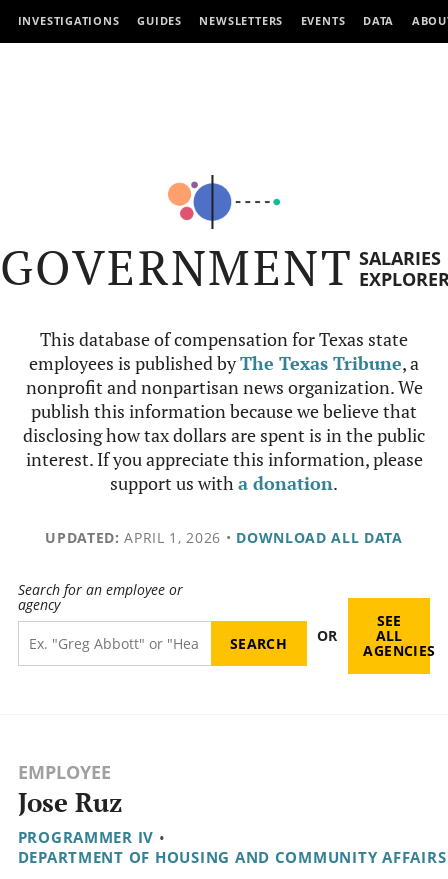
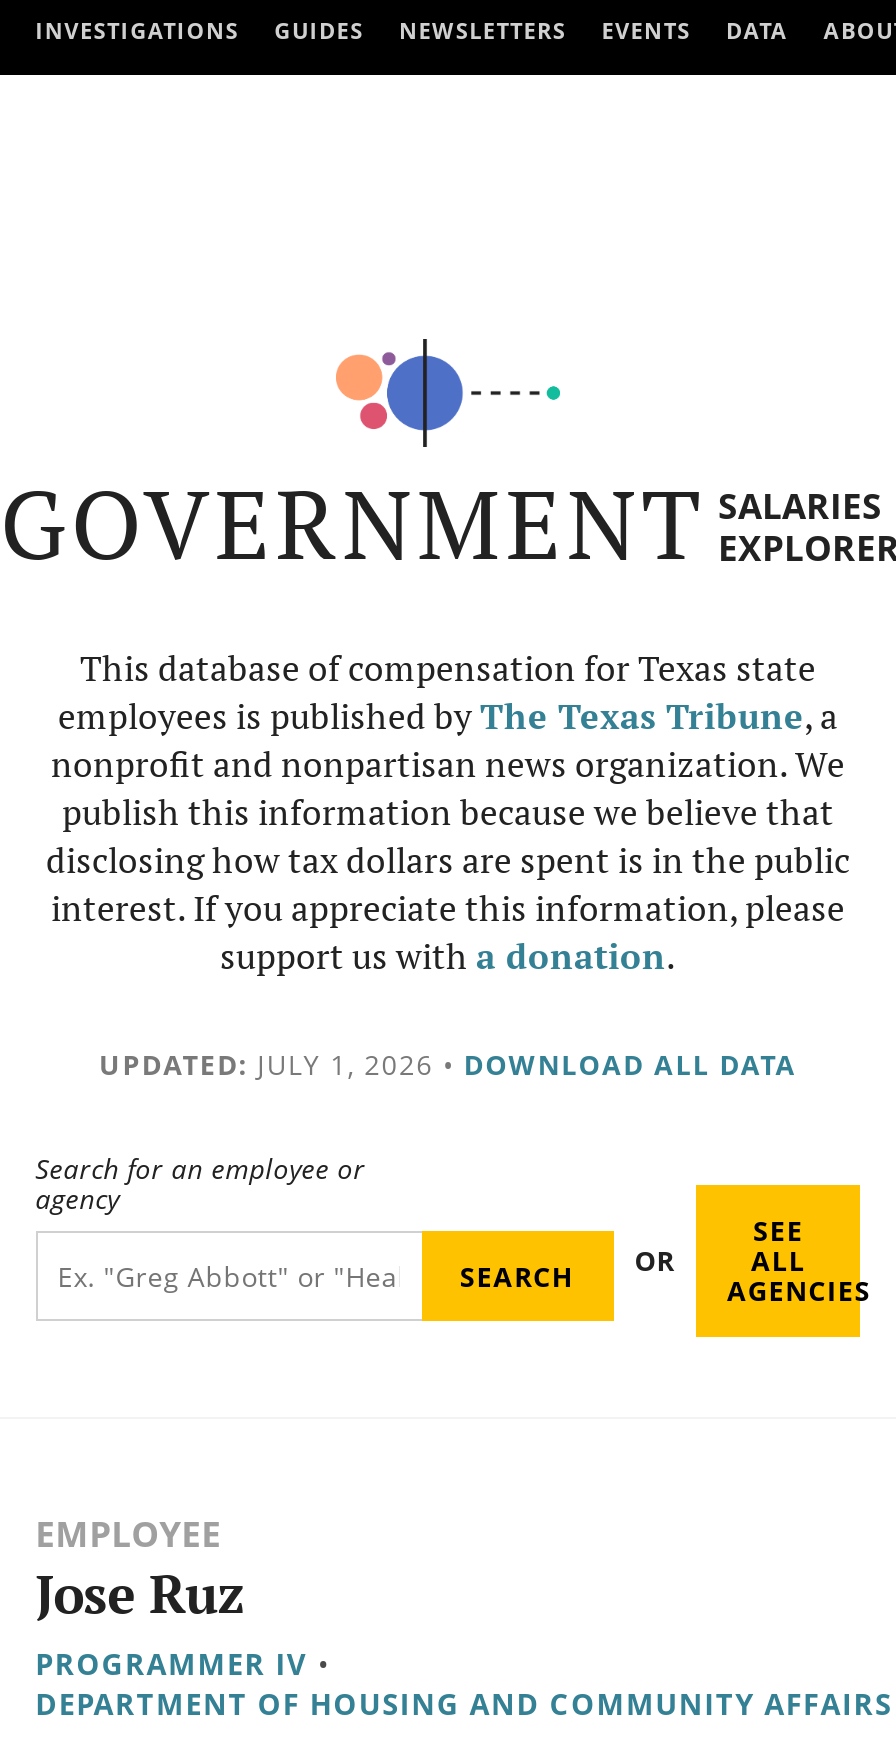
[45,528,403,547] UPDATED: APRIL 1, 2026 • DOWNLOAD ALL DATA -> [99,1045,797,1083] UPDATED: JULY 1, 2026 • DOWNLOAD ALL DATA

